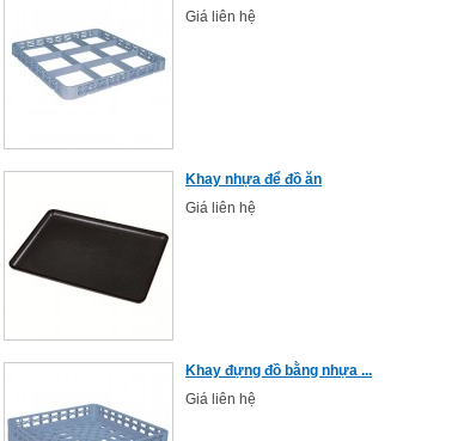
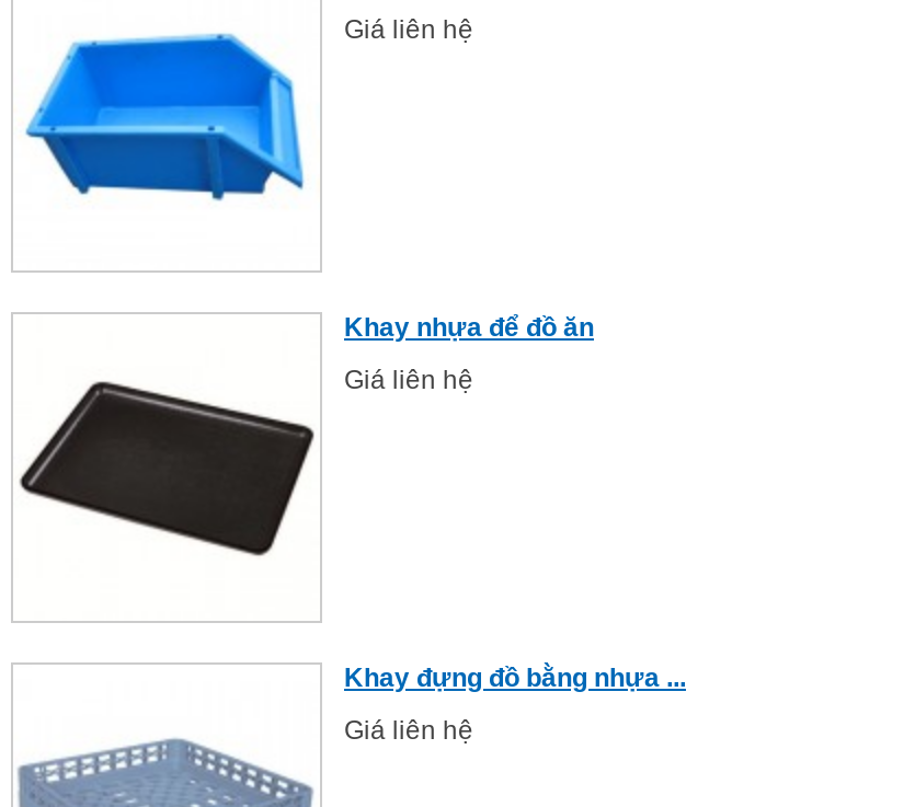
[11,19,166,110] [image] -> [24,32,307,203] [image]

